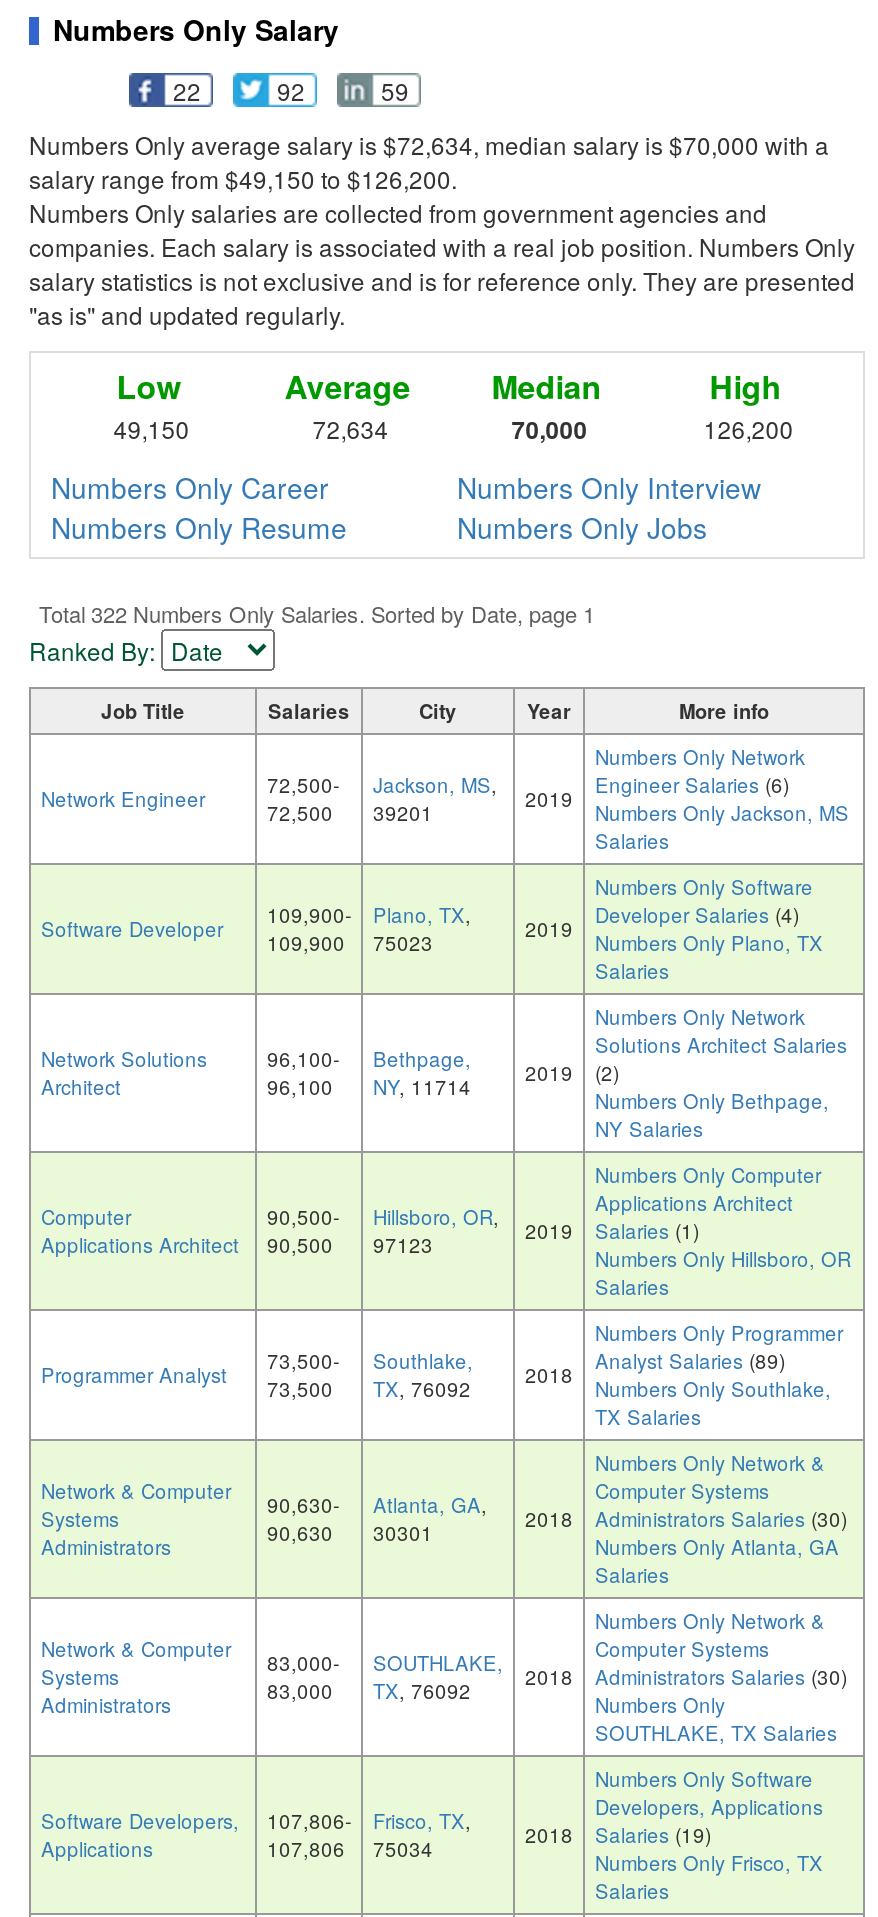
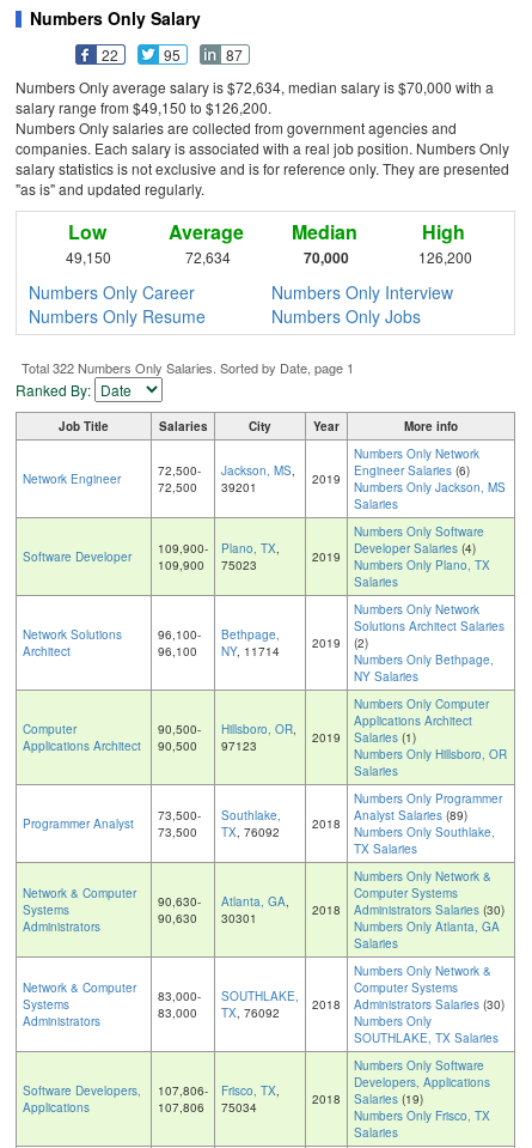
[277,74,305,108] 92 -> [164,45,181,65] 95
[381,74,409,108] 59 -> [226,45,243,65] 87

